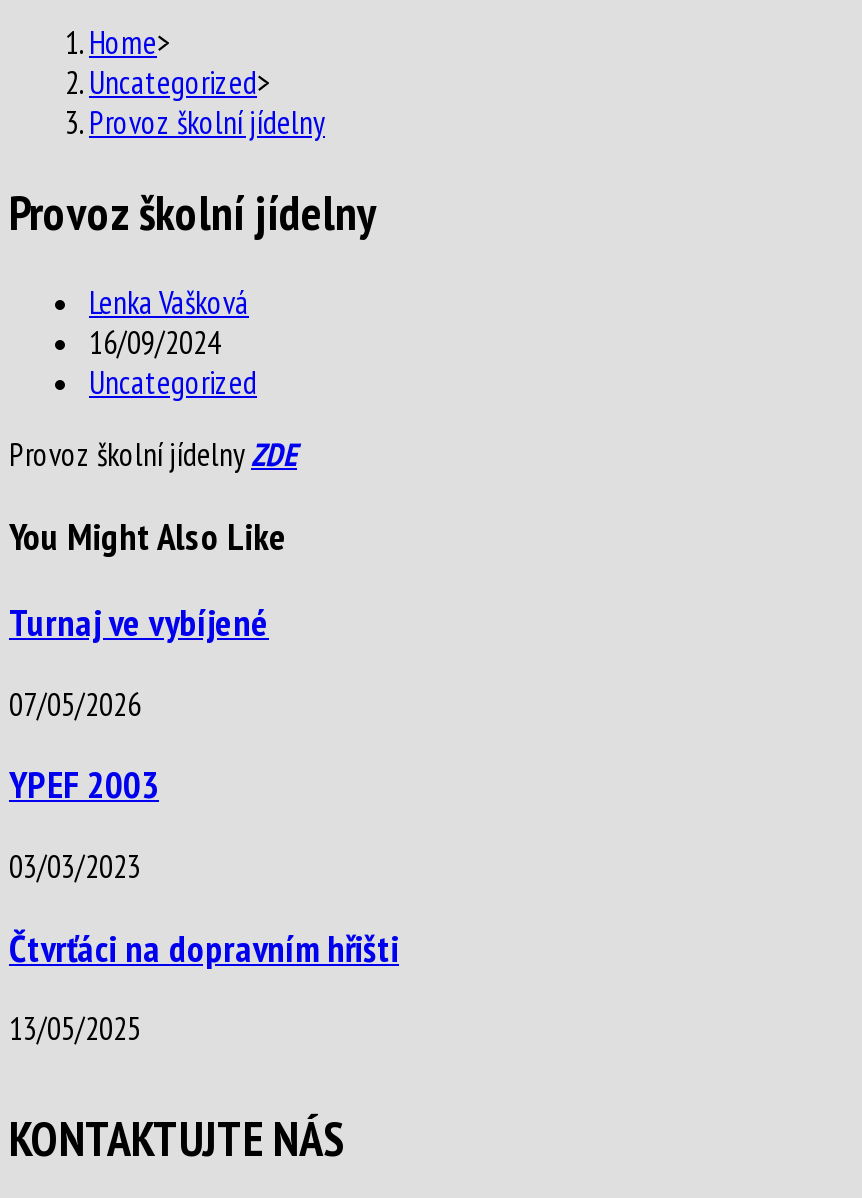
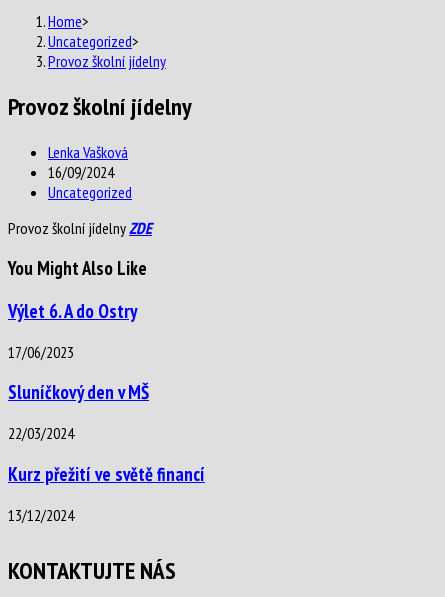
[9,598,269,646] Turnaj ve vybíjené -> [8,299,137,323] Výlet 6. A do Ostry
[9,684,141,724] 07/05/2026 -> [8,342,74,362] 17/06/2023
[9,761,159,809] YPEF 2003 -> [8,380,149,404] Sluníčkový den v MŠ
[9,846,141,886] 03/03/2023 -> [8,423,74,443] 22/03/2024
[9,924,399,972] Čtvrťáci na dopravním hřišti -> [8,462,205,486] Kurz přežití ve světě financí
[9,1009,141,1049] 13/05/2025 -> [8,505,74,525] 13/12/2024

